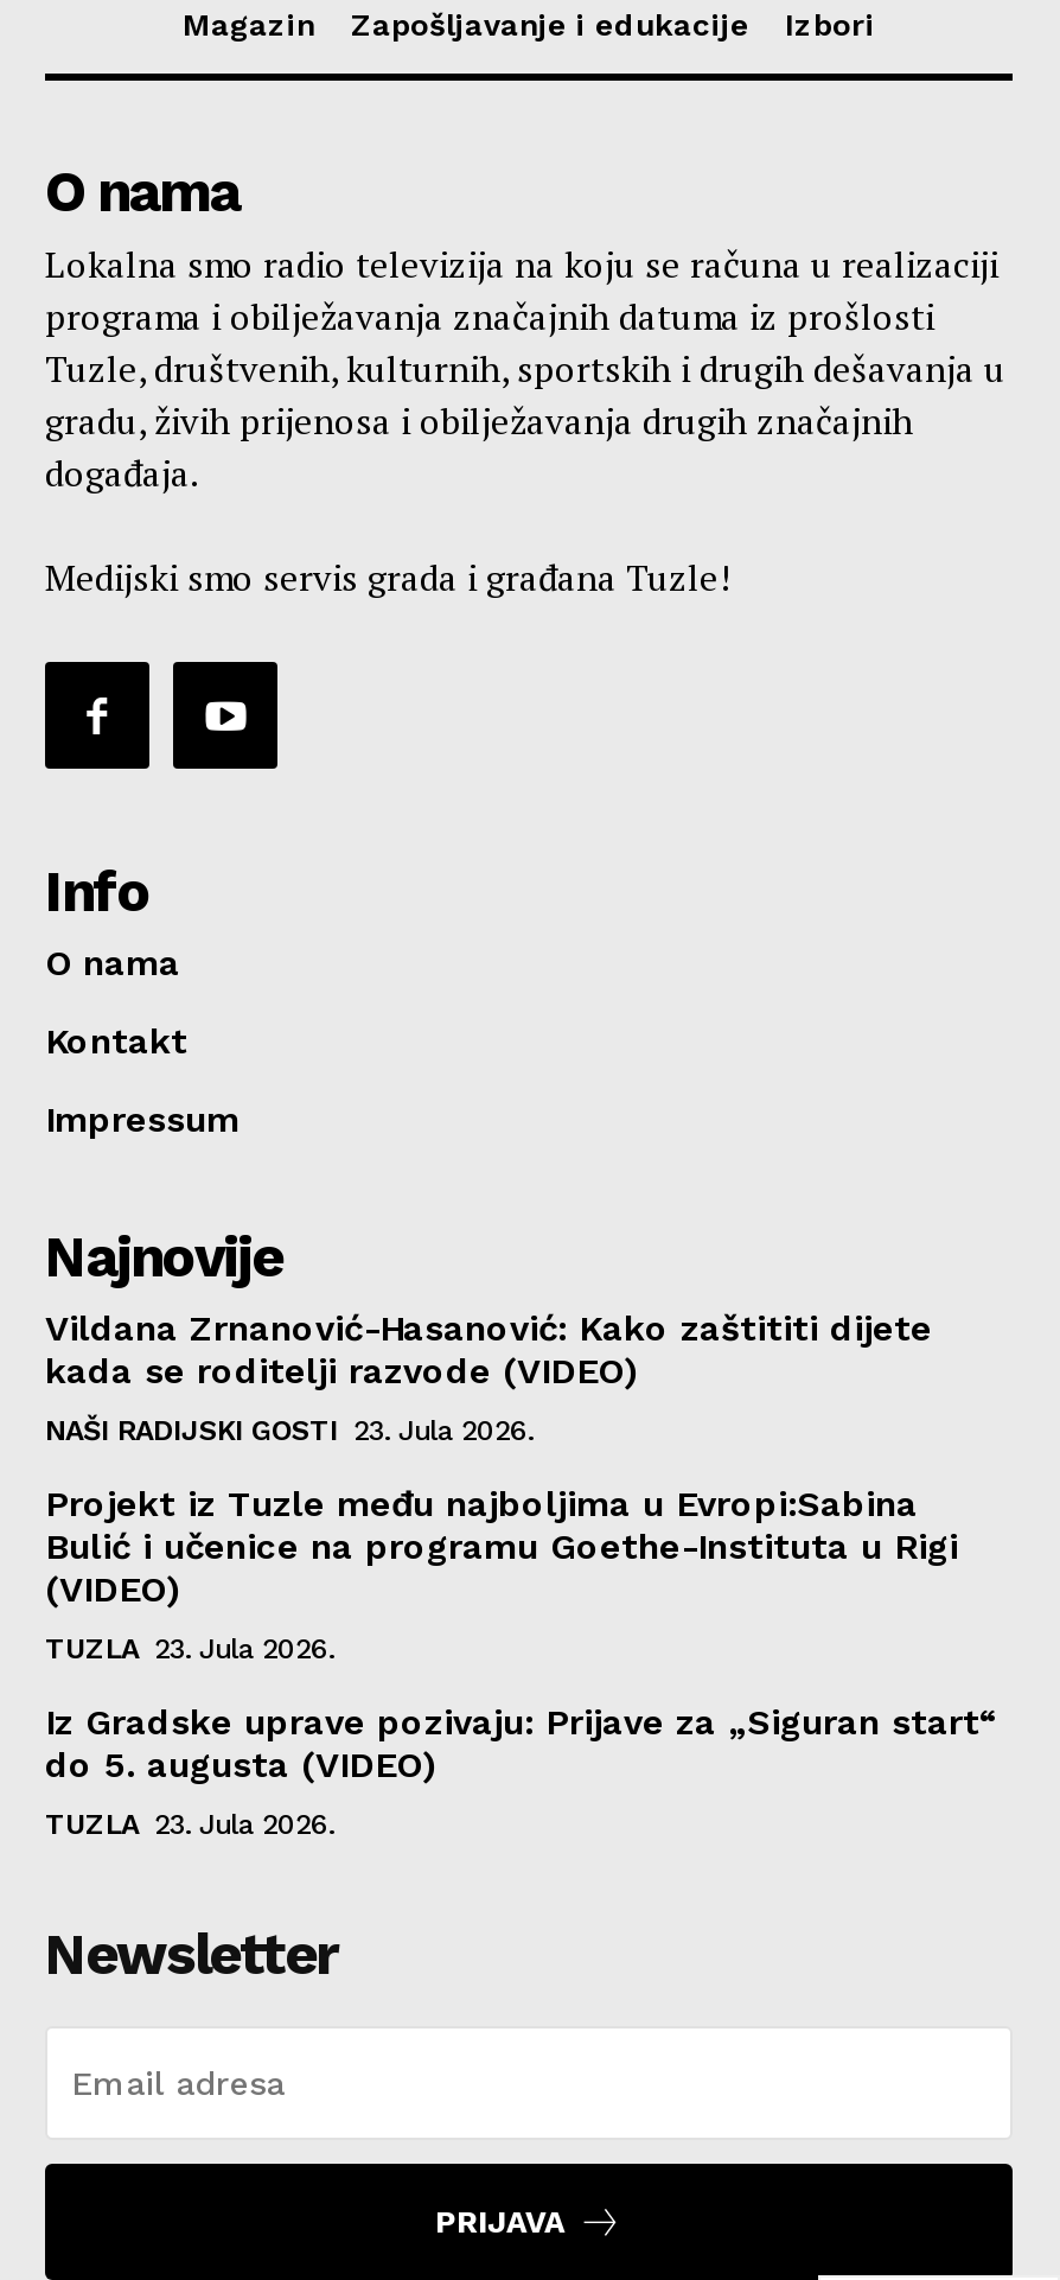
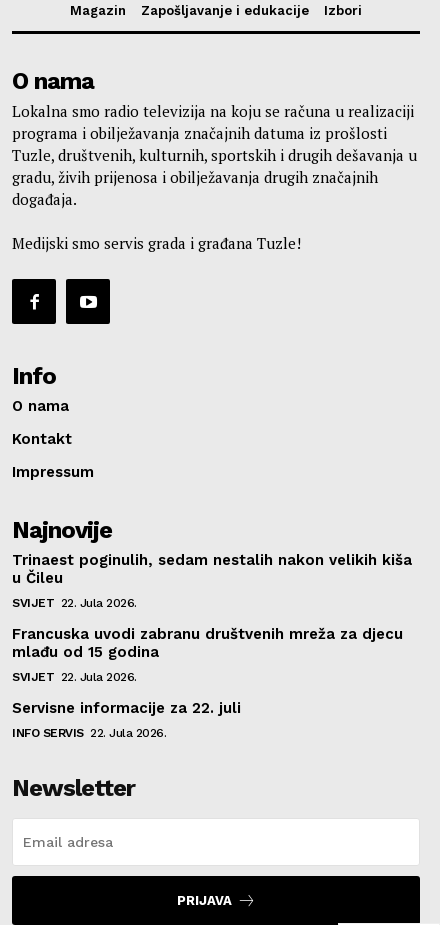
[45,1306,932,1392] Vildana Zrnanović-Hasanović: Kako zaštititi dijete | kada se roditelji razvode (VIDEO) -> [12,551,412,587] Trinaest poginulih, sedam nestalih nakon velikih kiša | u Čileu
[45,1413,534,1446] NAŠI RADIJSKI GOSTI 23. Jula 2026. -> [12,596,136,610] SVIJET 22. Jula 2026.
[45,1482,958,1610] Projekt iz Tuzle među najboljima u Evropi:Sabina | Bulić i učenice na programu Goethe-Instituta u Rigi | (VIDEO) -> [12,625,403,661] Francuska uvodi zabranu društvenih mreža za djecu | mlađu od 15 godina
[45,1631,334,1665] TUZLA 23. Jula 2026. -> [12,670,136,684] SVIJET 22. Jula 2026.
[45,1700,998,1786] Iz Gradske uprave pozivaju: Prijave za „Siguran start“ | do 5. augusta (VIDEO) -> [12,699,241,717] Servisne informacije za 22. juli
[45,1807,334,1840] TUZLA 23. Jula 2026. -> [12,726,166,740] INFO SERVIS 22. Jula 2026.

